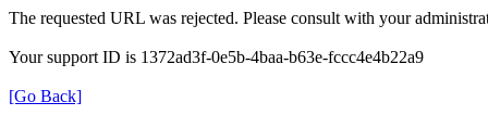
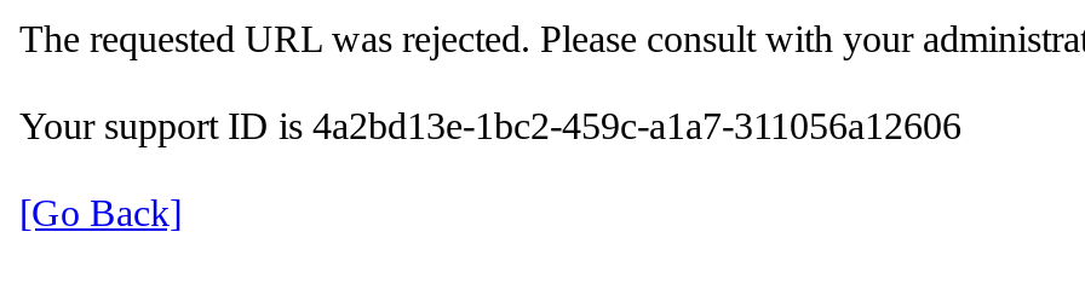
[9,48,424,66] Your support ID is 1372ad3f-0e5b-4baa-b63e-fccc4e4b22a9 -> [19,105,961,146] Your support ID is 4a2bd13e-1bc2-459c-a1a7-311056a12606

